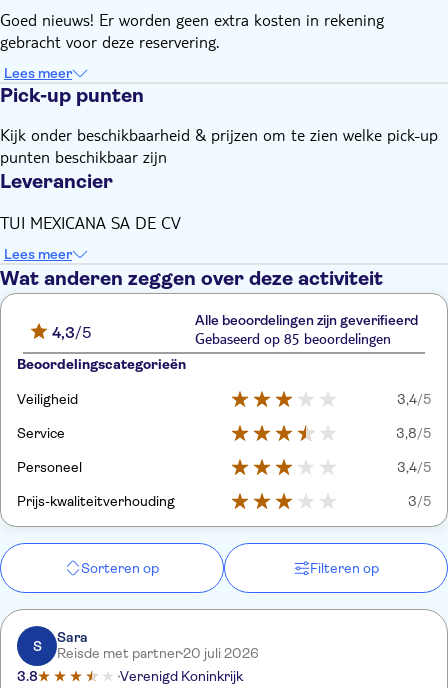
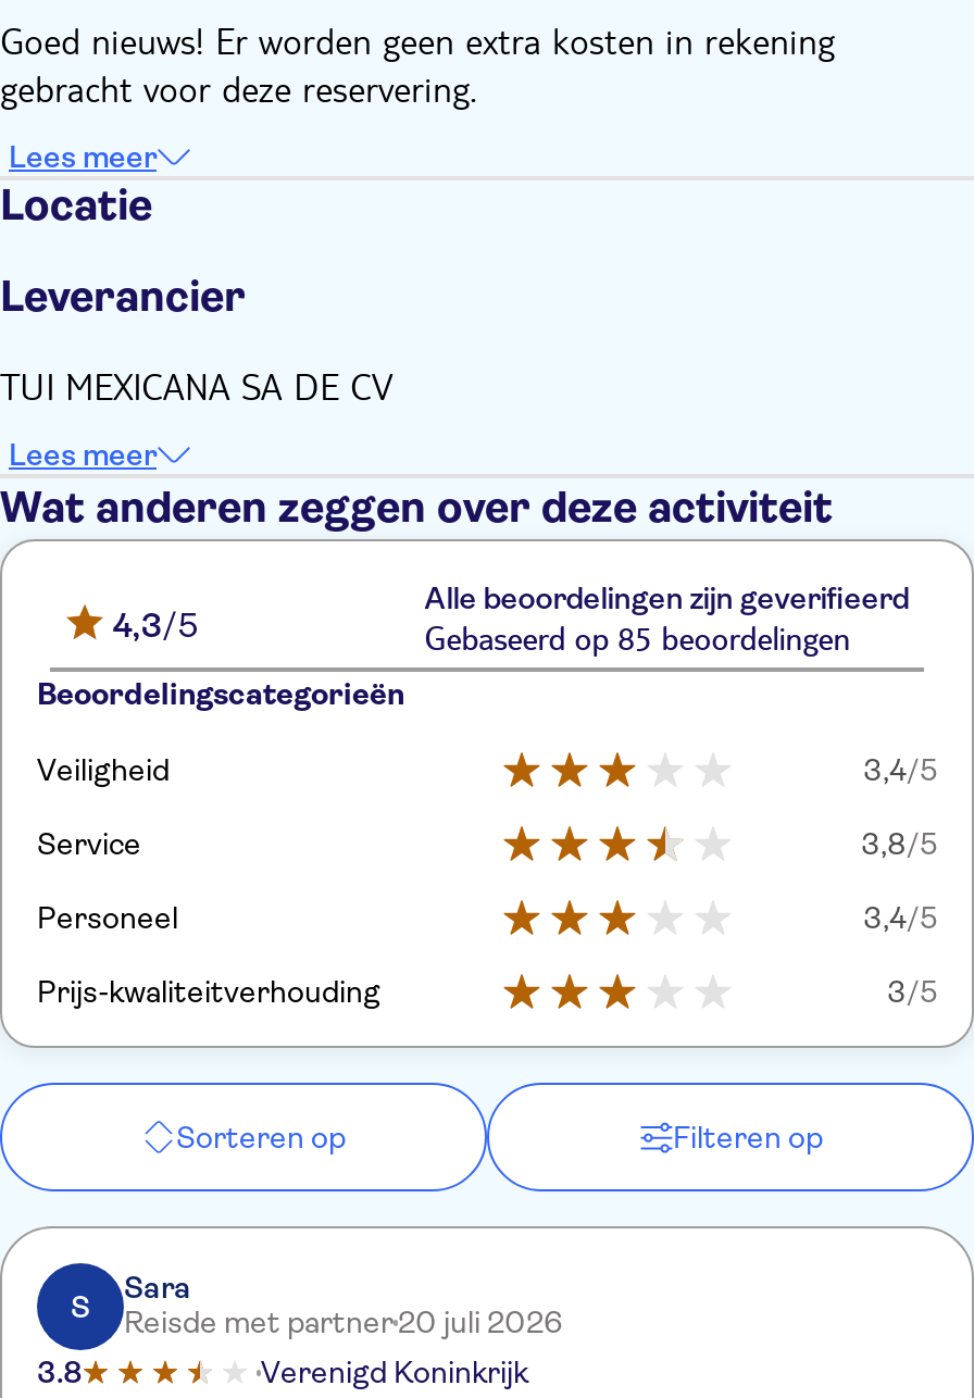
[0,84,438,167] Pick-up punten | Kijk onder beschikbaarheid & prijzen om te zien welke pick-up | punten beschikbaar zijn -> [0,181,152,231] Locatie

